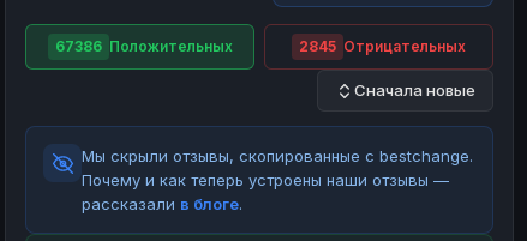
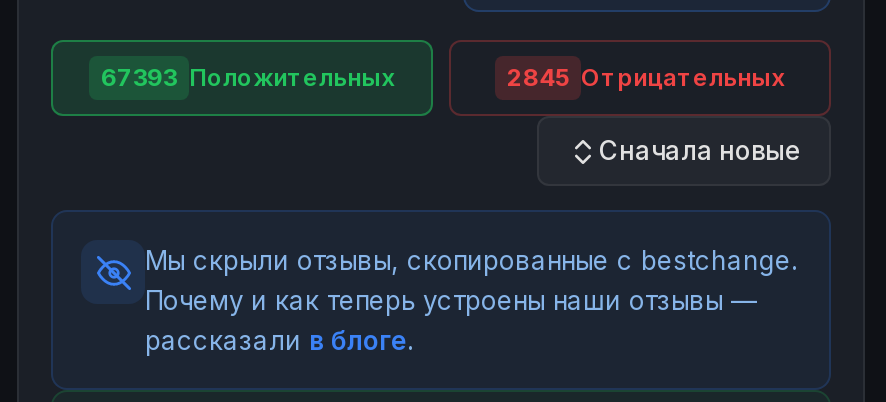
[55,37,232,55] 67386 Положительных -> [101,62,395,92] 67393 Положительных

